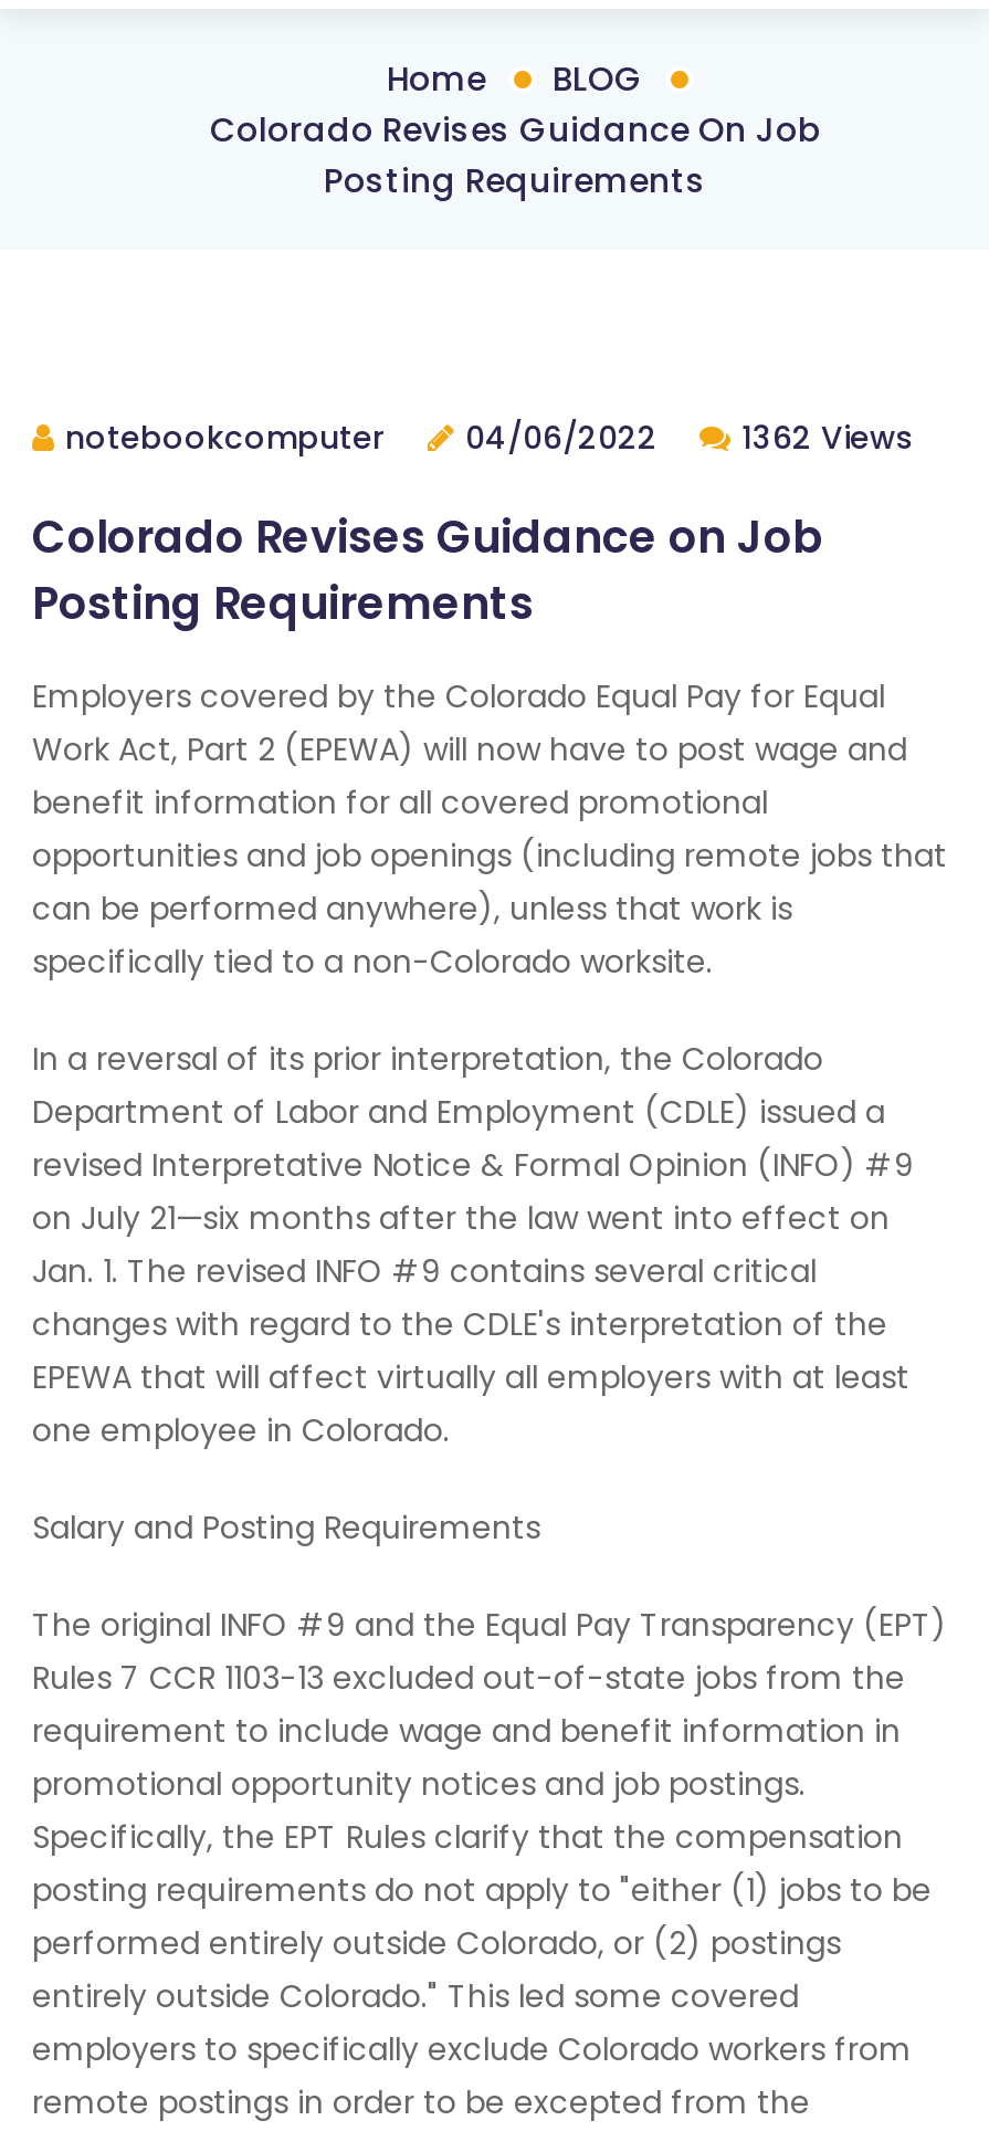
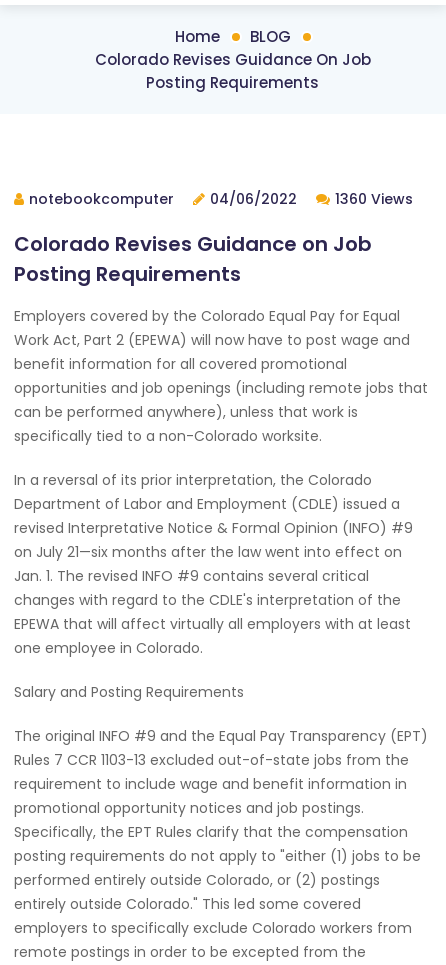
[65,415,914,459] notebookcomputer 04/06/2022 1362 Views -> [29,189,413,209] notebookcomputer 04/06/2022 1360 Views

